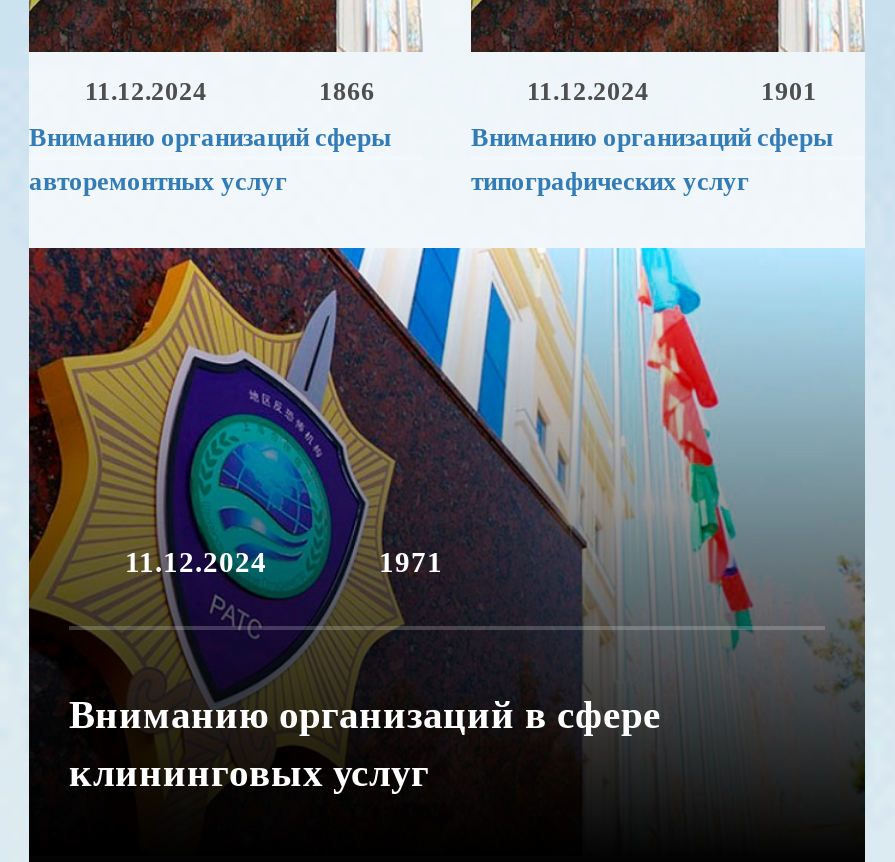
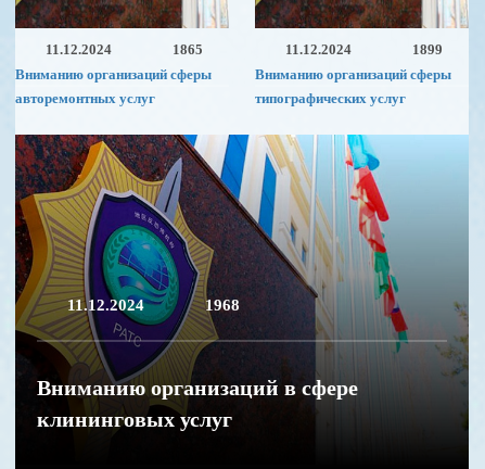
[319,76,375,106] 1866 -> [173,41,203,57] 1865
[761,76,817,106] 1901 -> [412,41,443,57] 1899
[379,545,443,577] 1971 -> [205,296,240,313] 1968

